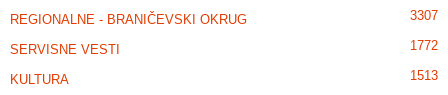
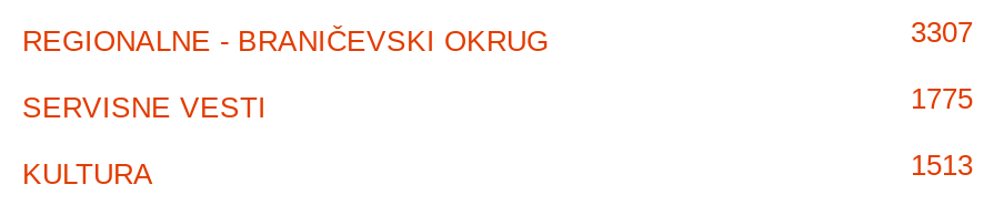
[410,38,438,53] 1772 -> [911,82,973,115] 1775

